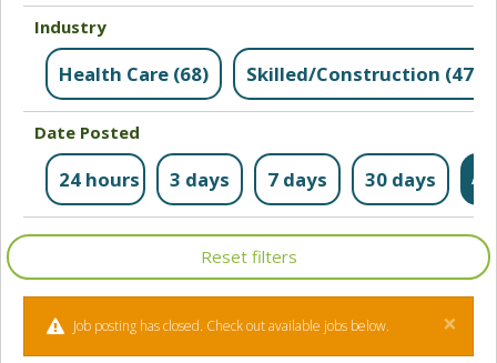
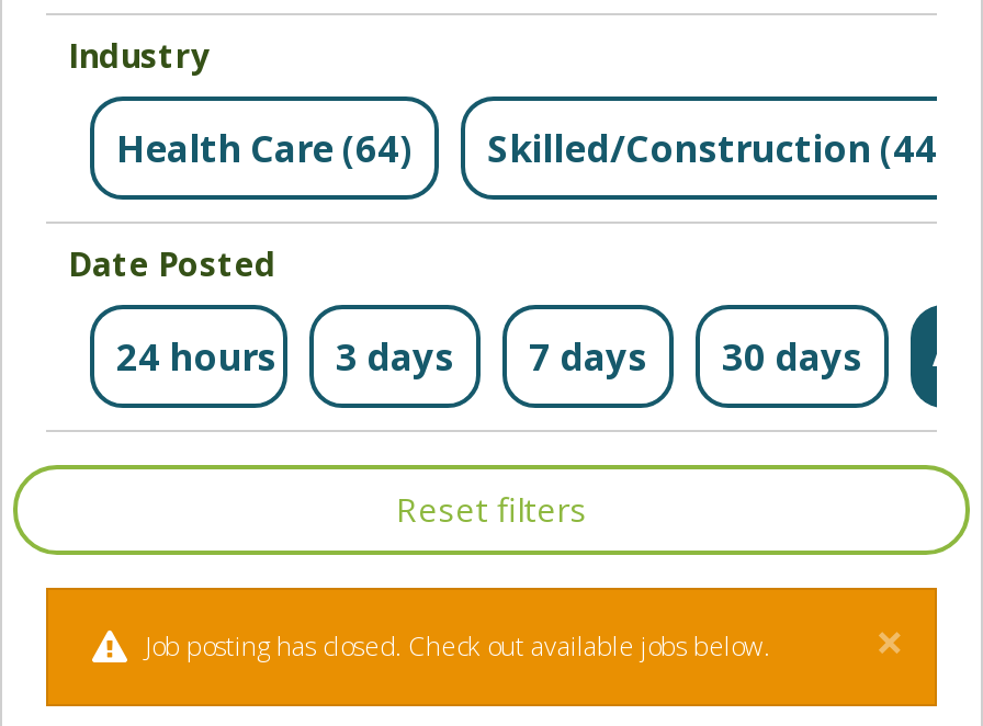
[59,61,209,86] Health Care (68) -> [116,122,413,173] Health Care (64)
[246,61,480,86] Skilled/Construction (47) -> [487,122,950,173] Skilled/Construction (44)

